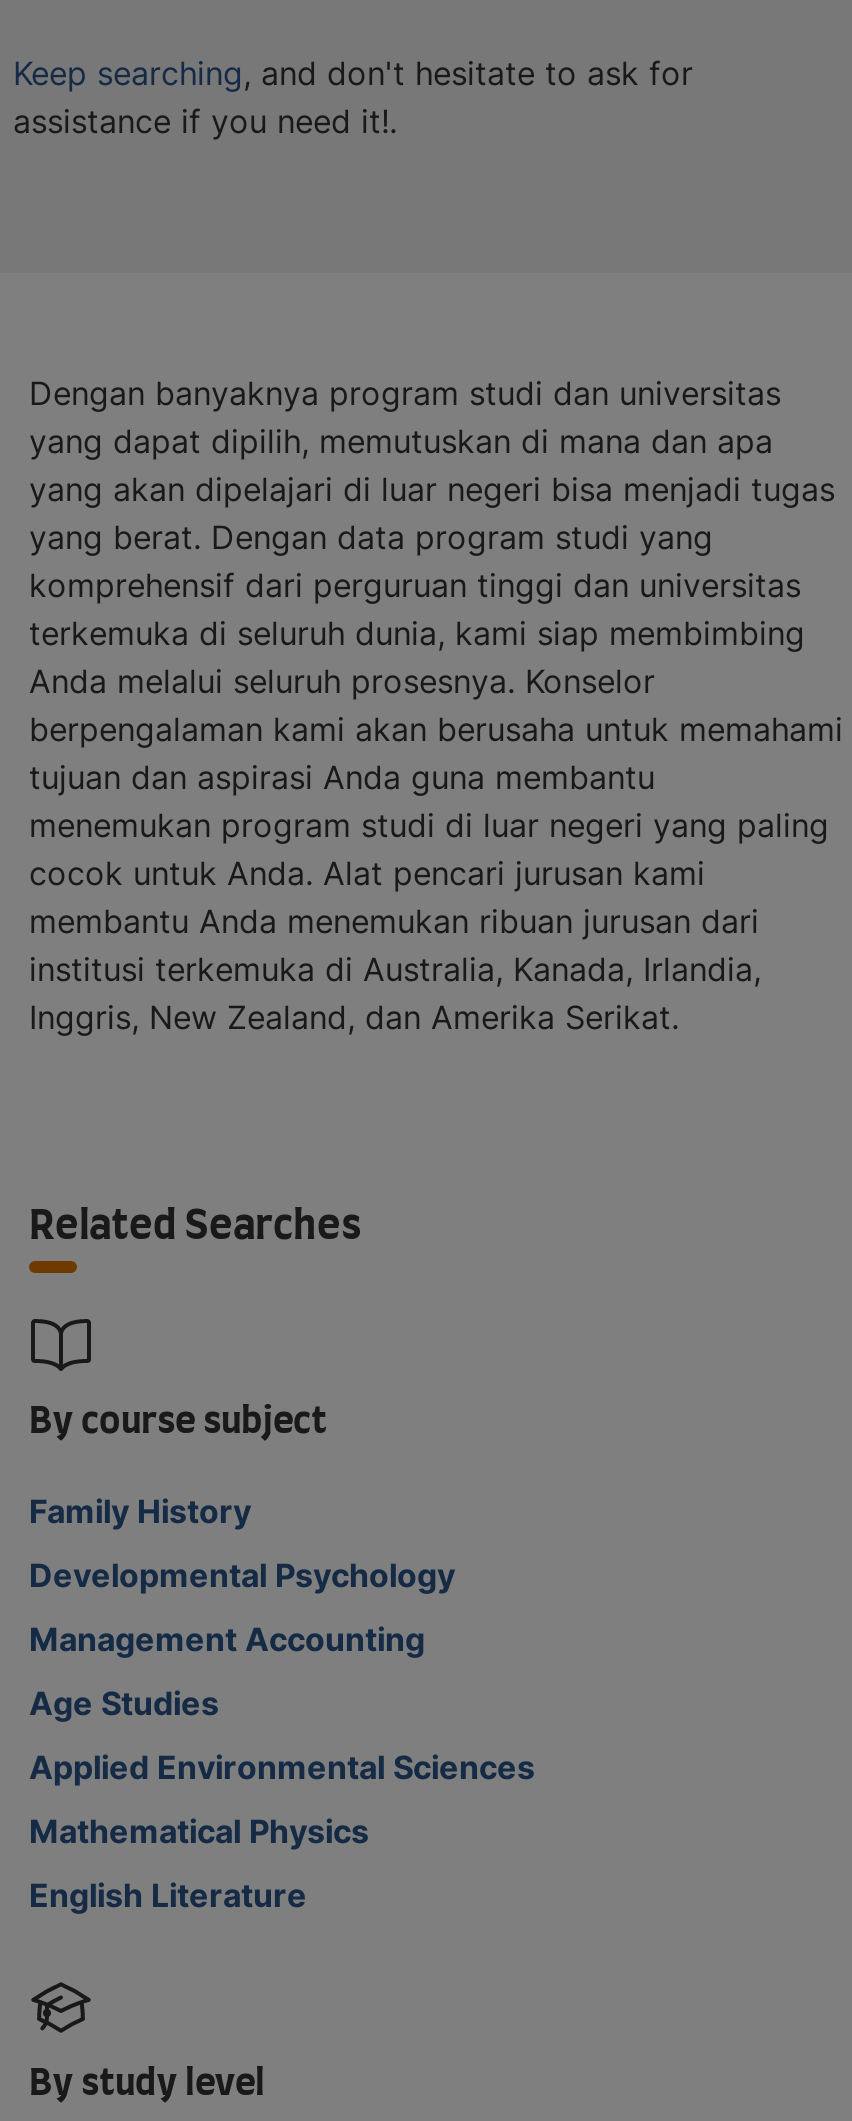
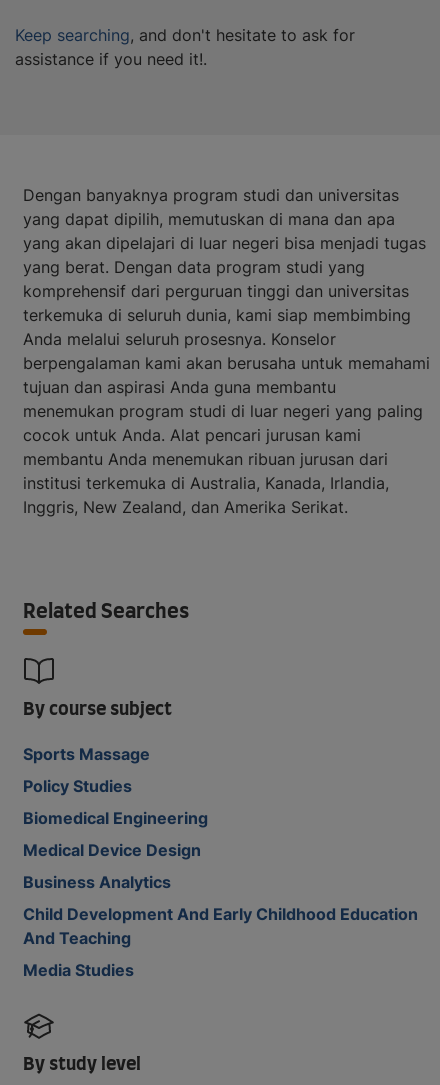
[29,1490,251,1530] Family History -> [23,744,150,764] Sports Massage
[29,1554,455,1594] Developmental Psychology -> [23,776,132,796] Policy Studies
[29,1618,425,1658] Management Accounting -> [23,808,208,828] Biomedical Engineering
[29,1682,219,1722] Age Studies -> [23,840,201,860] Medical Device Design
[29,1746,535,1786] Applied Environmental Sciences -> [23,872,171,892] Business Analytics
[29,1810,369,1850] Mathematical Physics -> [23,904,418,948] Child Development And Early Childhood Education | And Teaching
[29,1874,307,1914] English Literature -> [23,960,134,980] Media Studies

